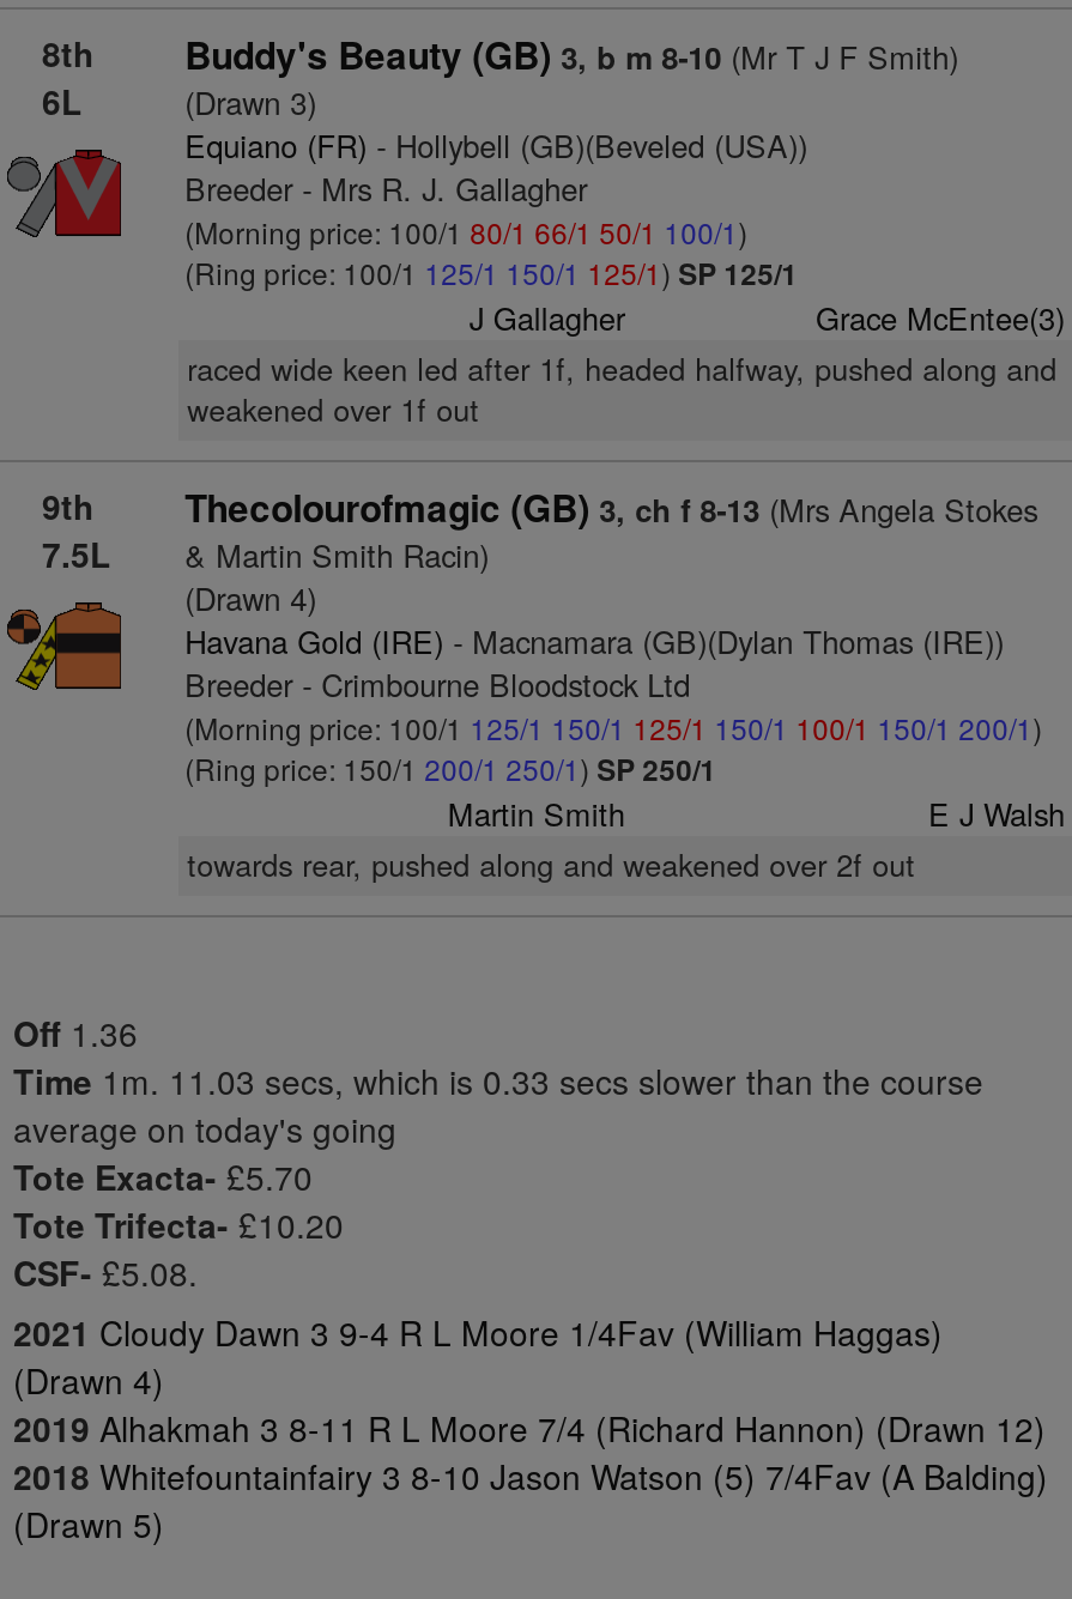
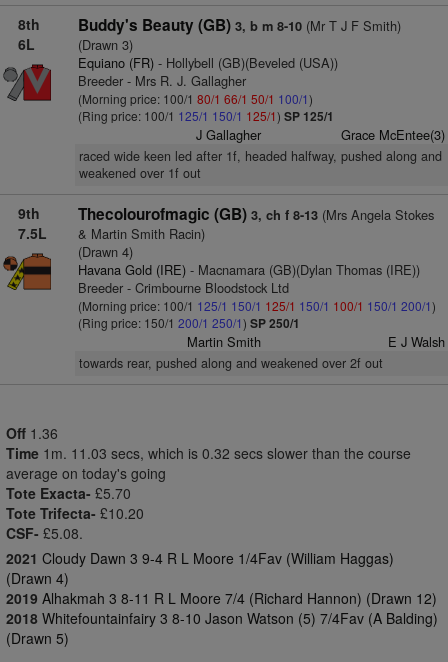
[13,1056,983,1104] Time 1m. 11.03 secs, which is 0.33 secs slower than the course -> [6,443,411,463] Time 1m. 11.03 secs, which is 0.32 secs slower than the course

